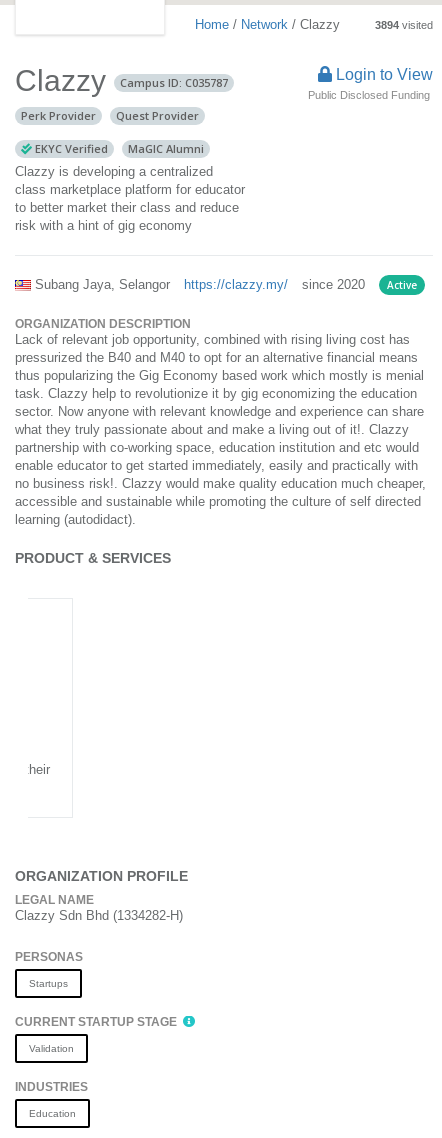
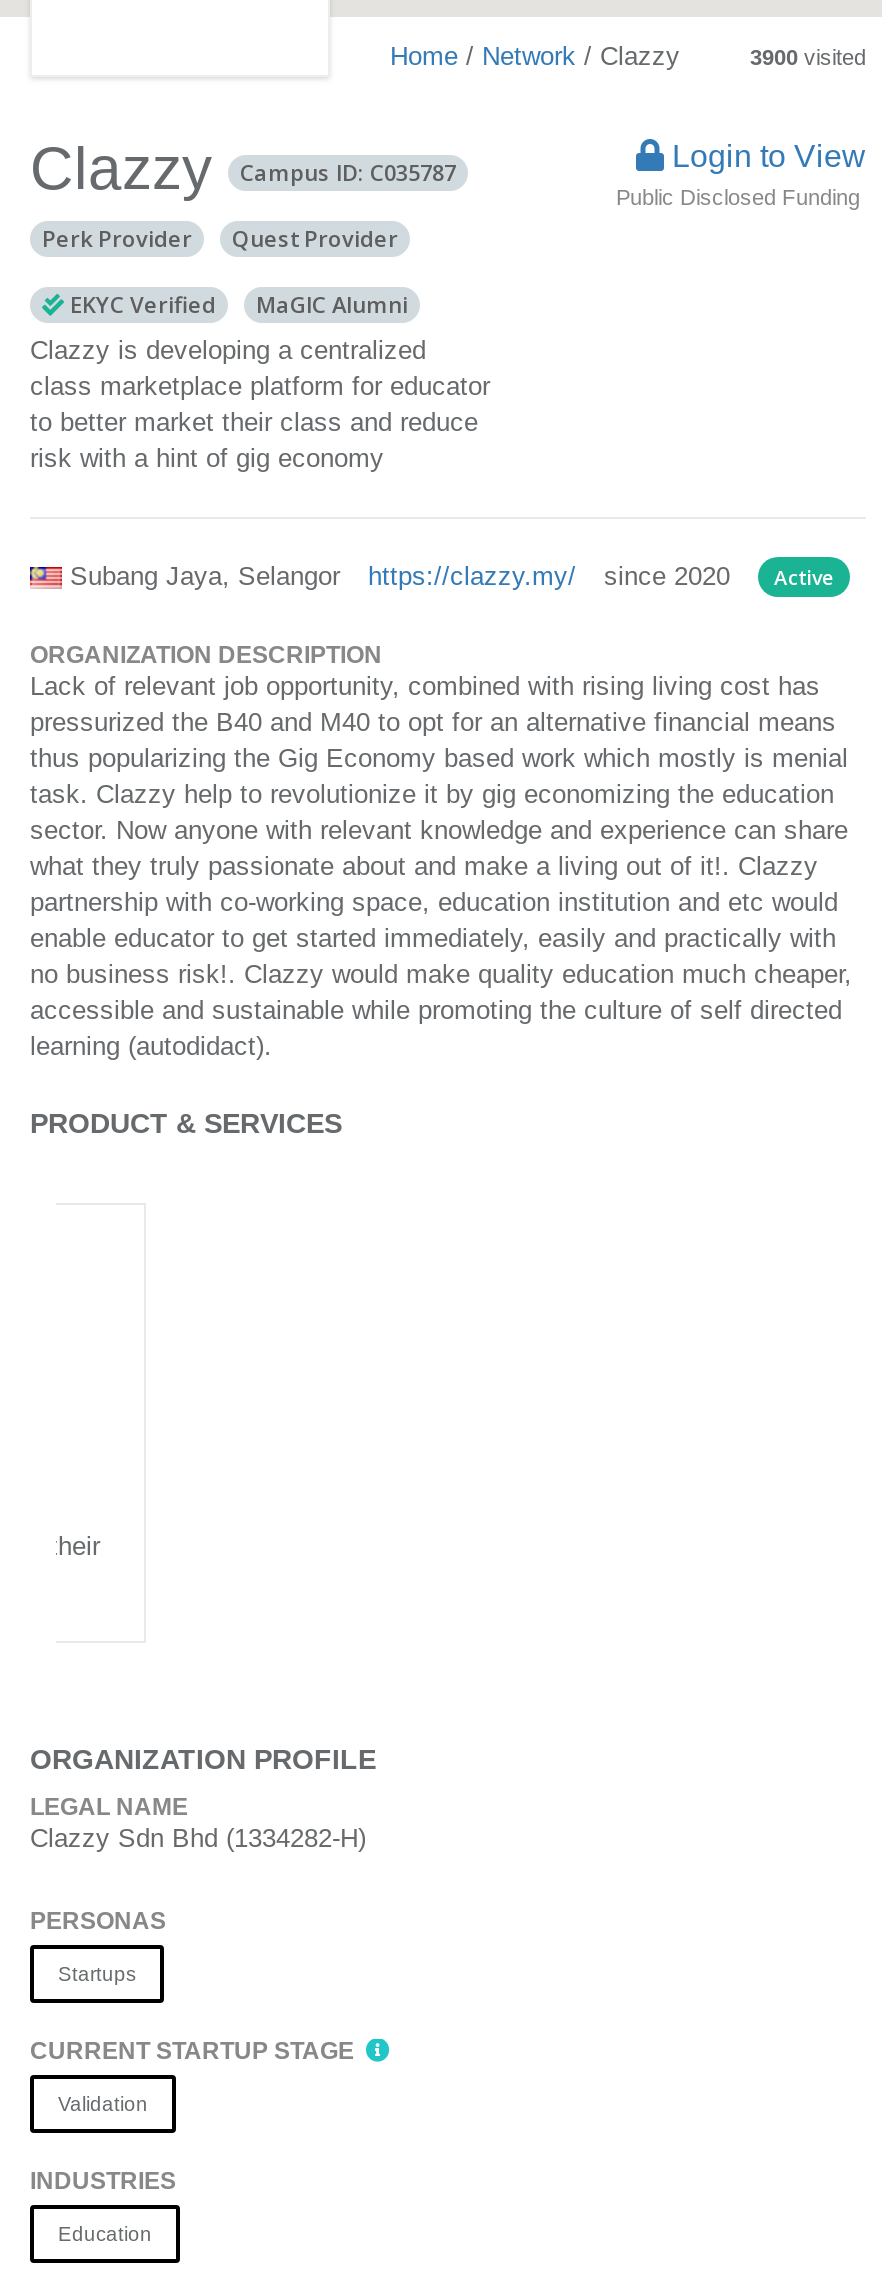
[375,18,433,30] 3894 visited -> [750,44,866,68] 3900 visited

